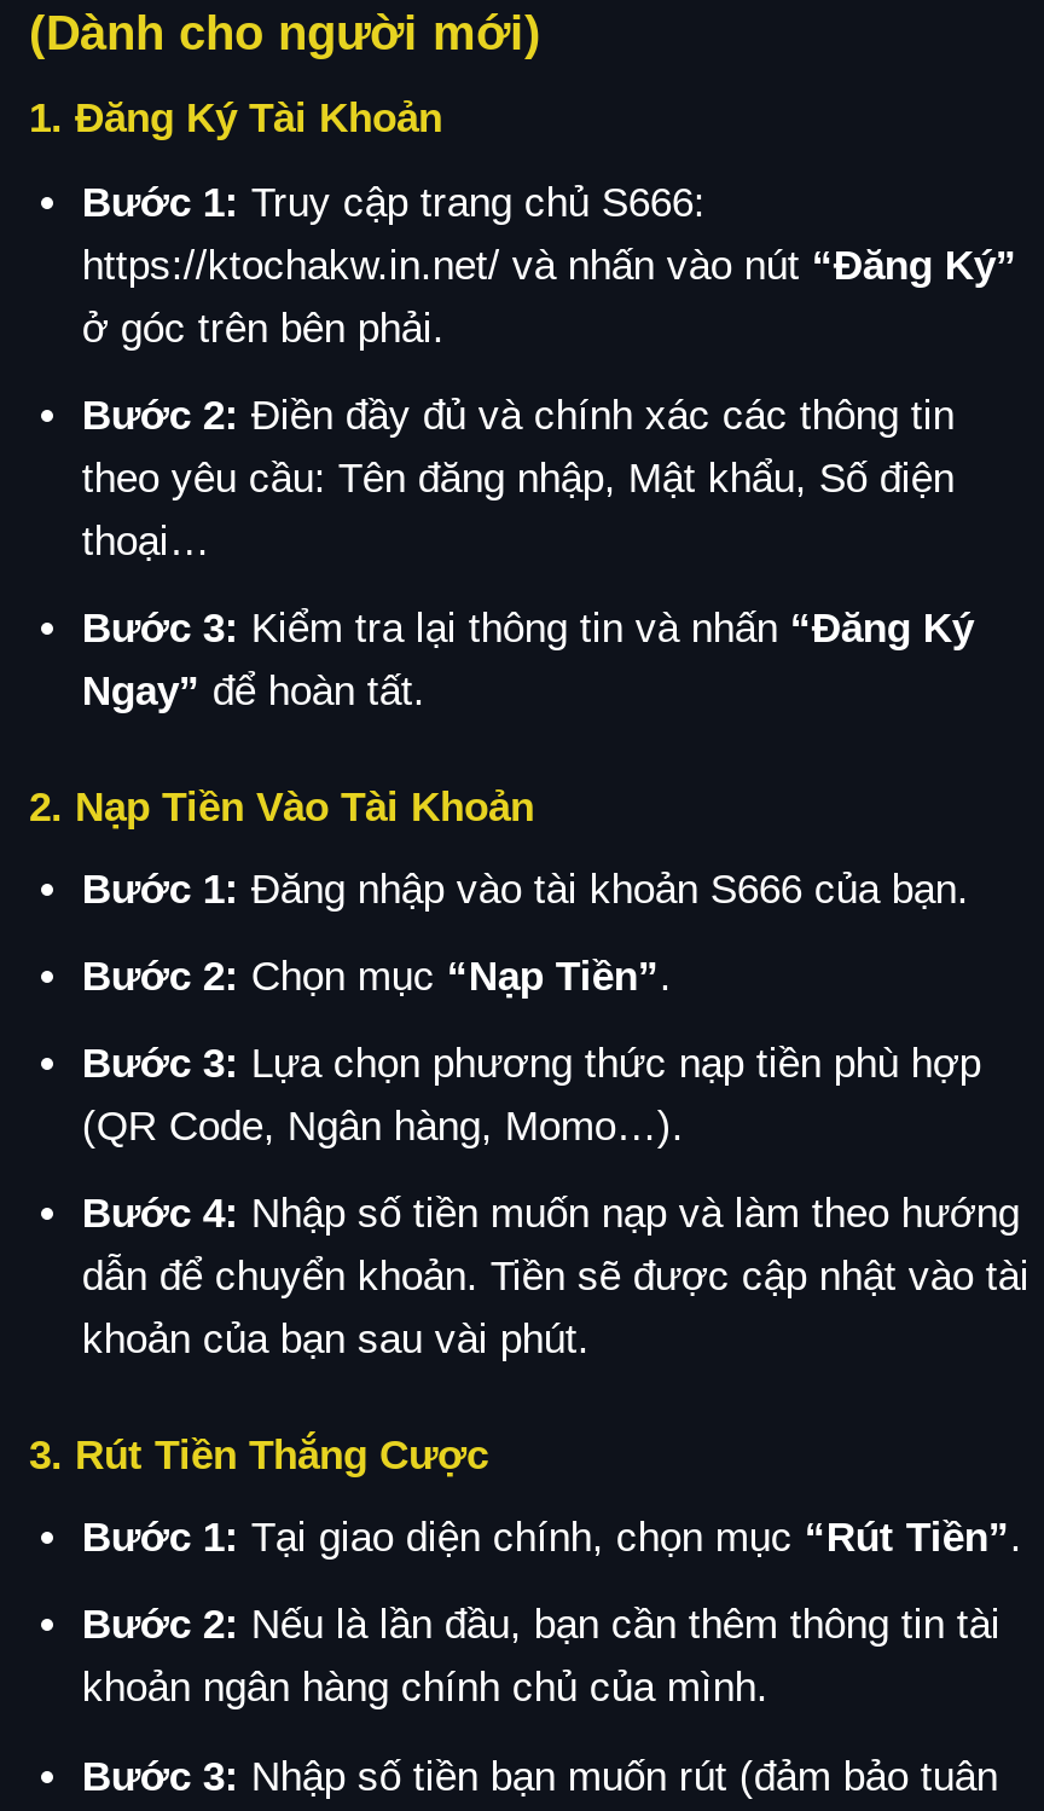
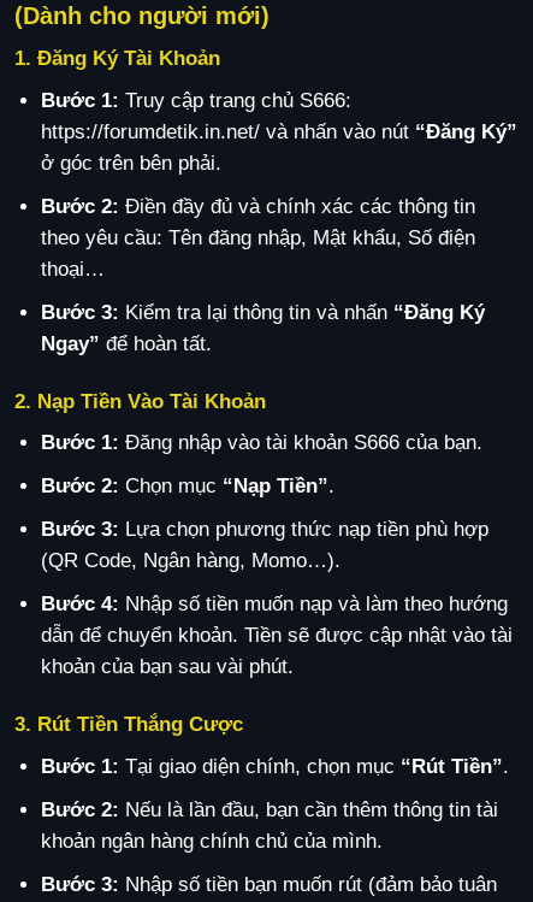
[82,242,1017,287] https://ktochakw.in.net/ và nhấn vào nút “Đăng Ký” -> [41,120,517,143] https://forumdetik.in.net/ và nhấn vào nút “Đăng Ký”

